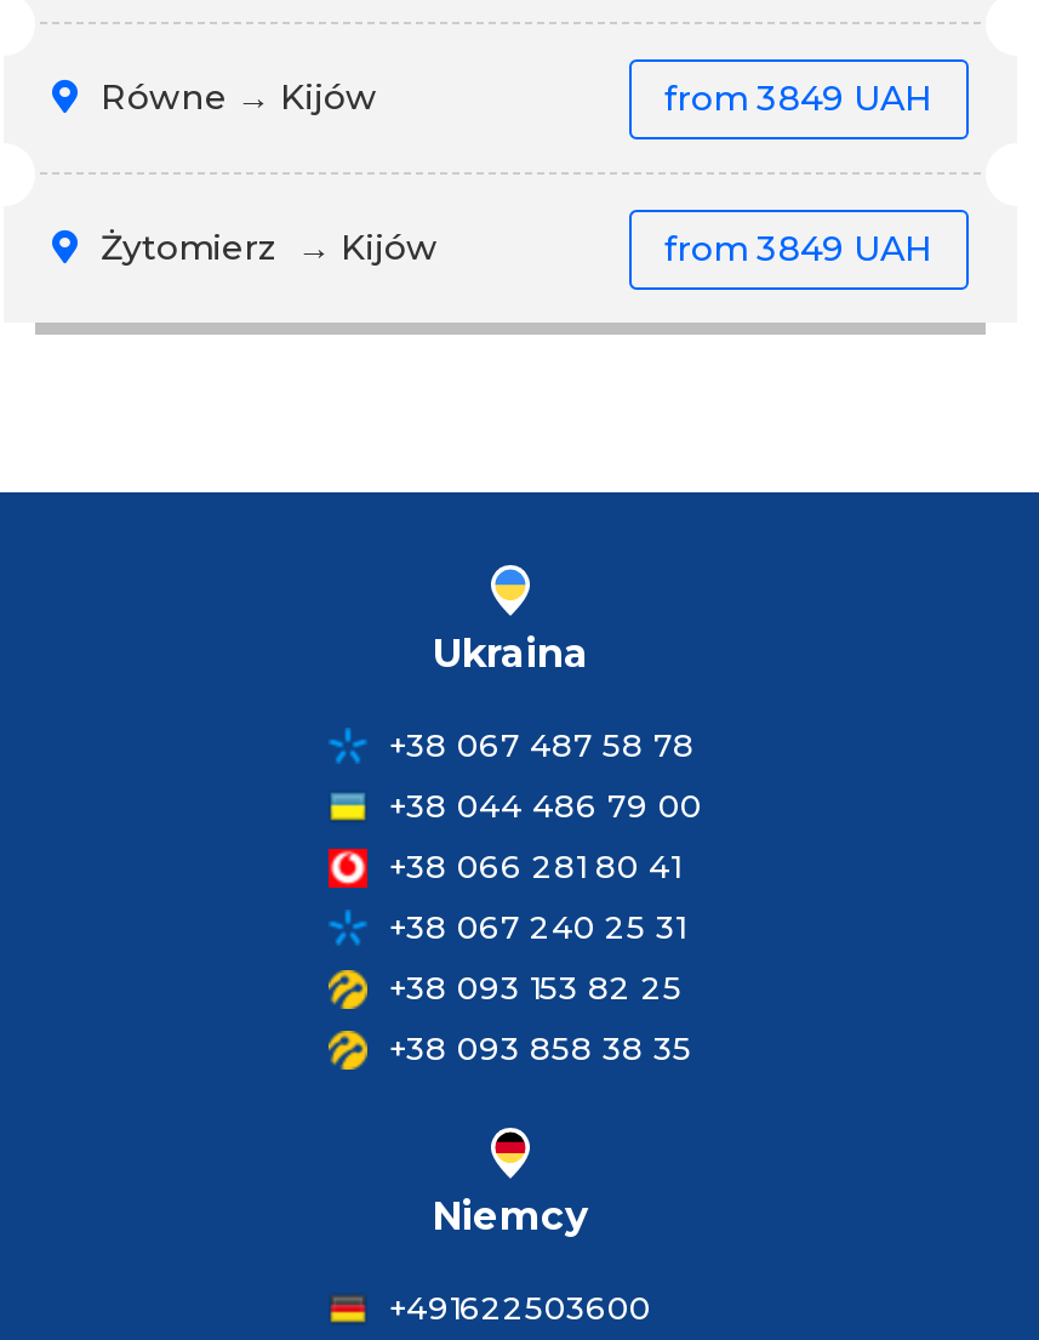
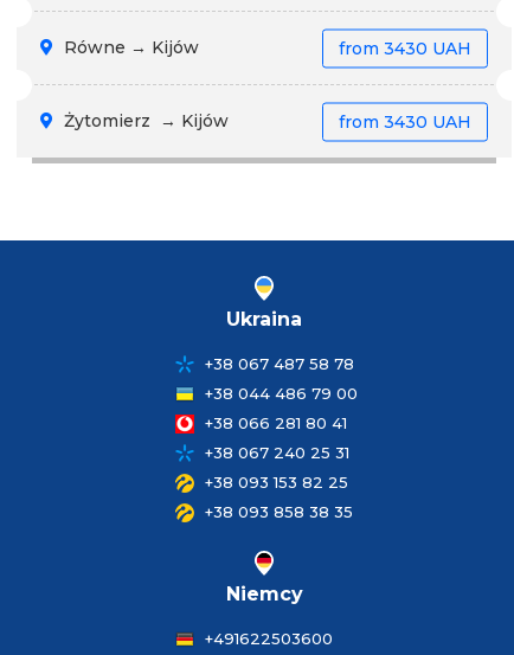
[664,75,934,119] from 3849 UAH -> [339,37,471,58] from 3430 UAH
[664,226,934,269] from 3849 UAH -> [339,110,471,131] from 3430 UAH

